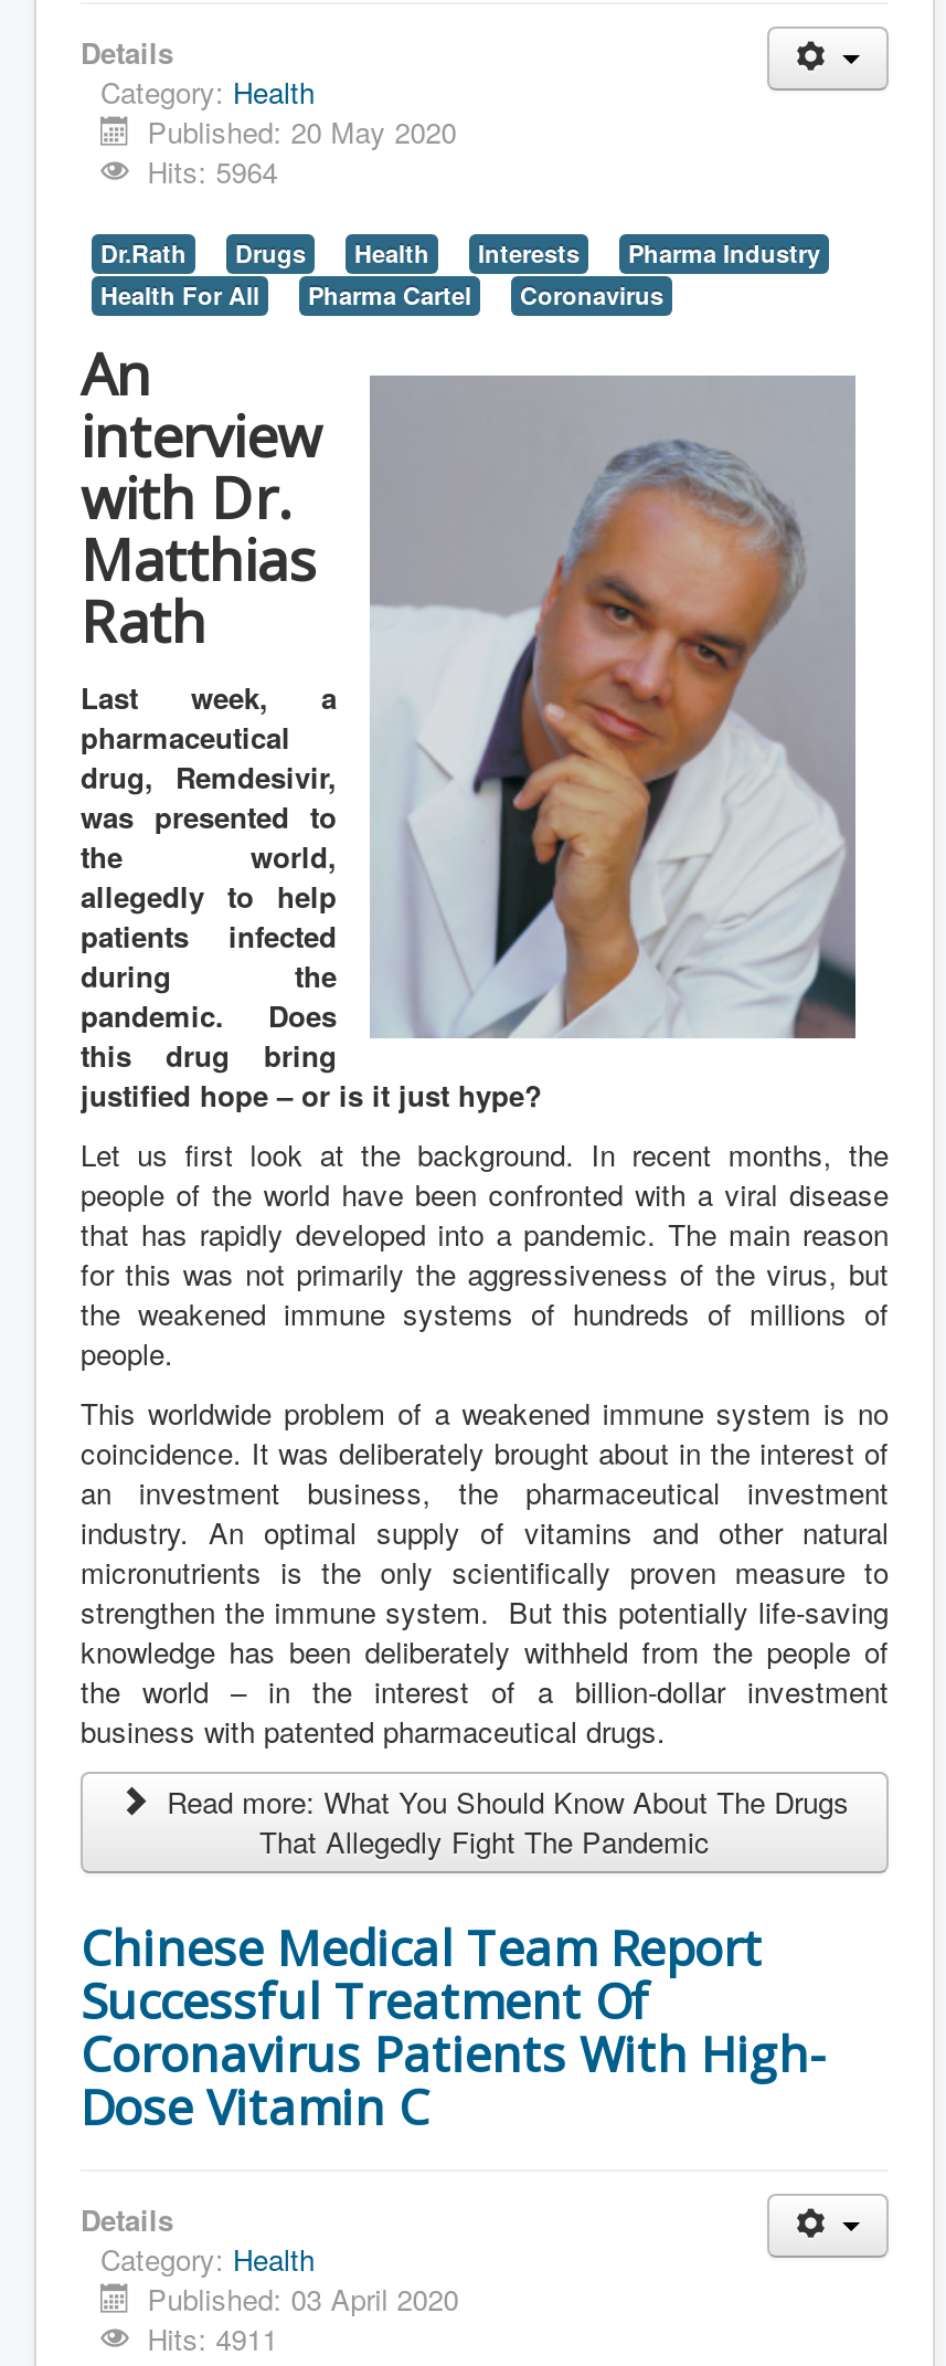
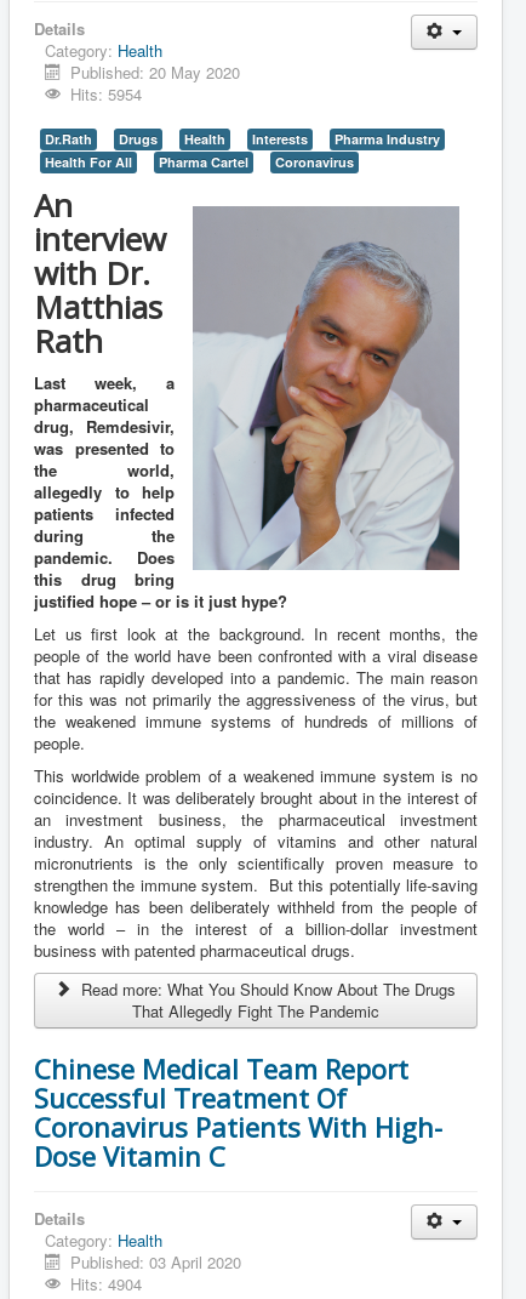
[147,150,278,192] Hits: 5964 -> [71,82,142,106] Hits: 5954
[147,2317,278,2359] Hits: 4911 -> [71,1272,142,1295] Hits: 4904

